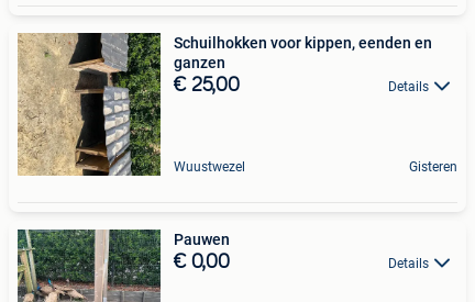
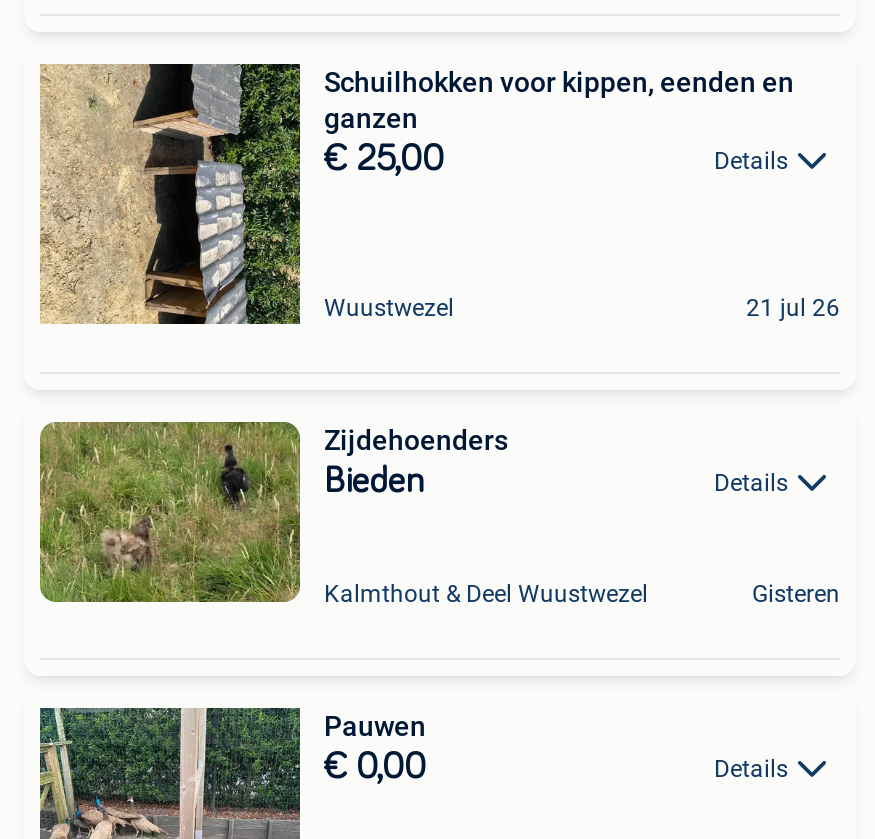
none -> [40,420,788,610] [image] | Zijdehoenders | Bieden | Details
none -> [324,579,648,607] Kalmthout & Deel Wuustwezel
none -> [746,294,840,322] 21 jul 26

